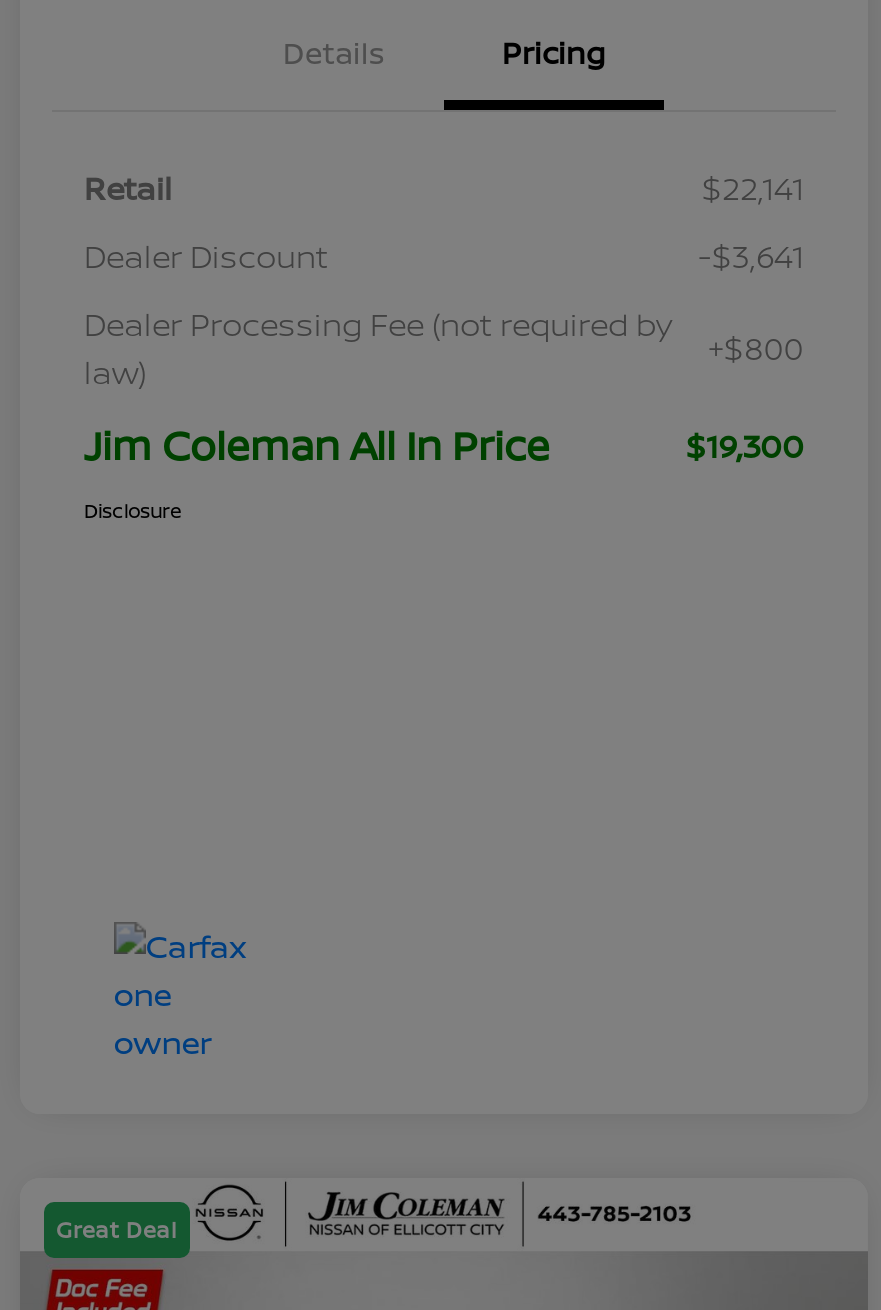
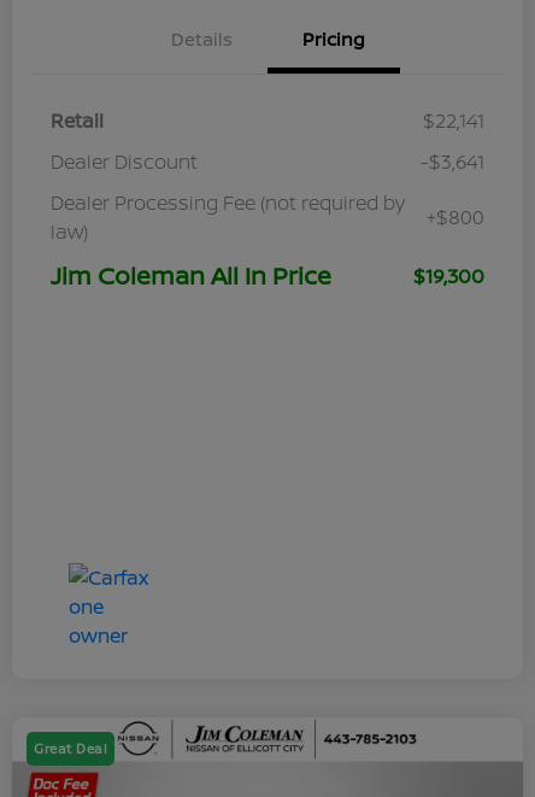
[84,496,182,524] Disclosure -> none

